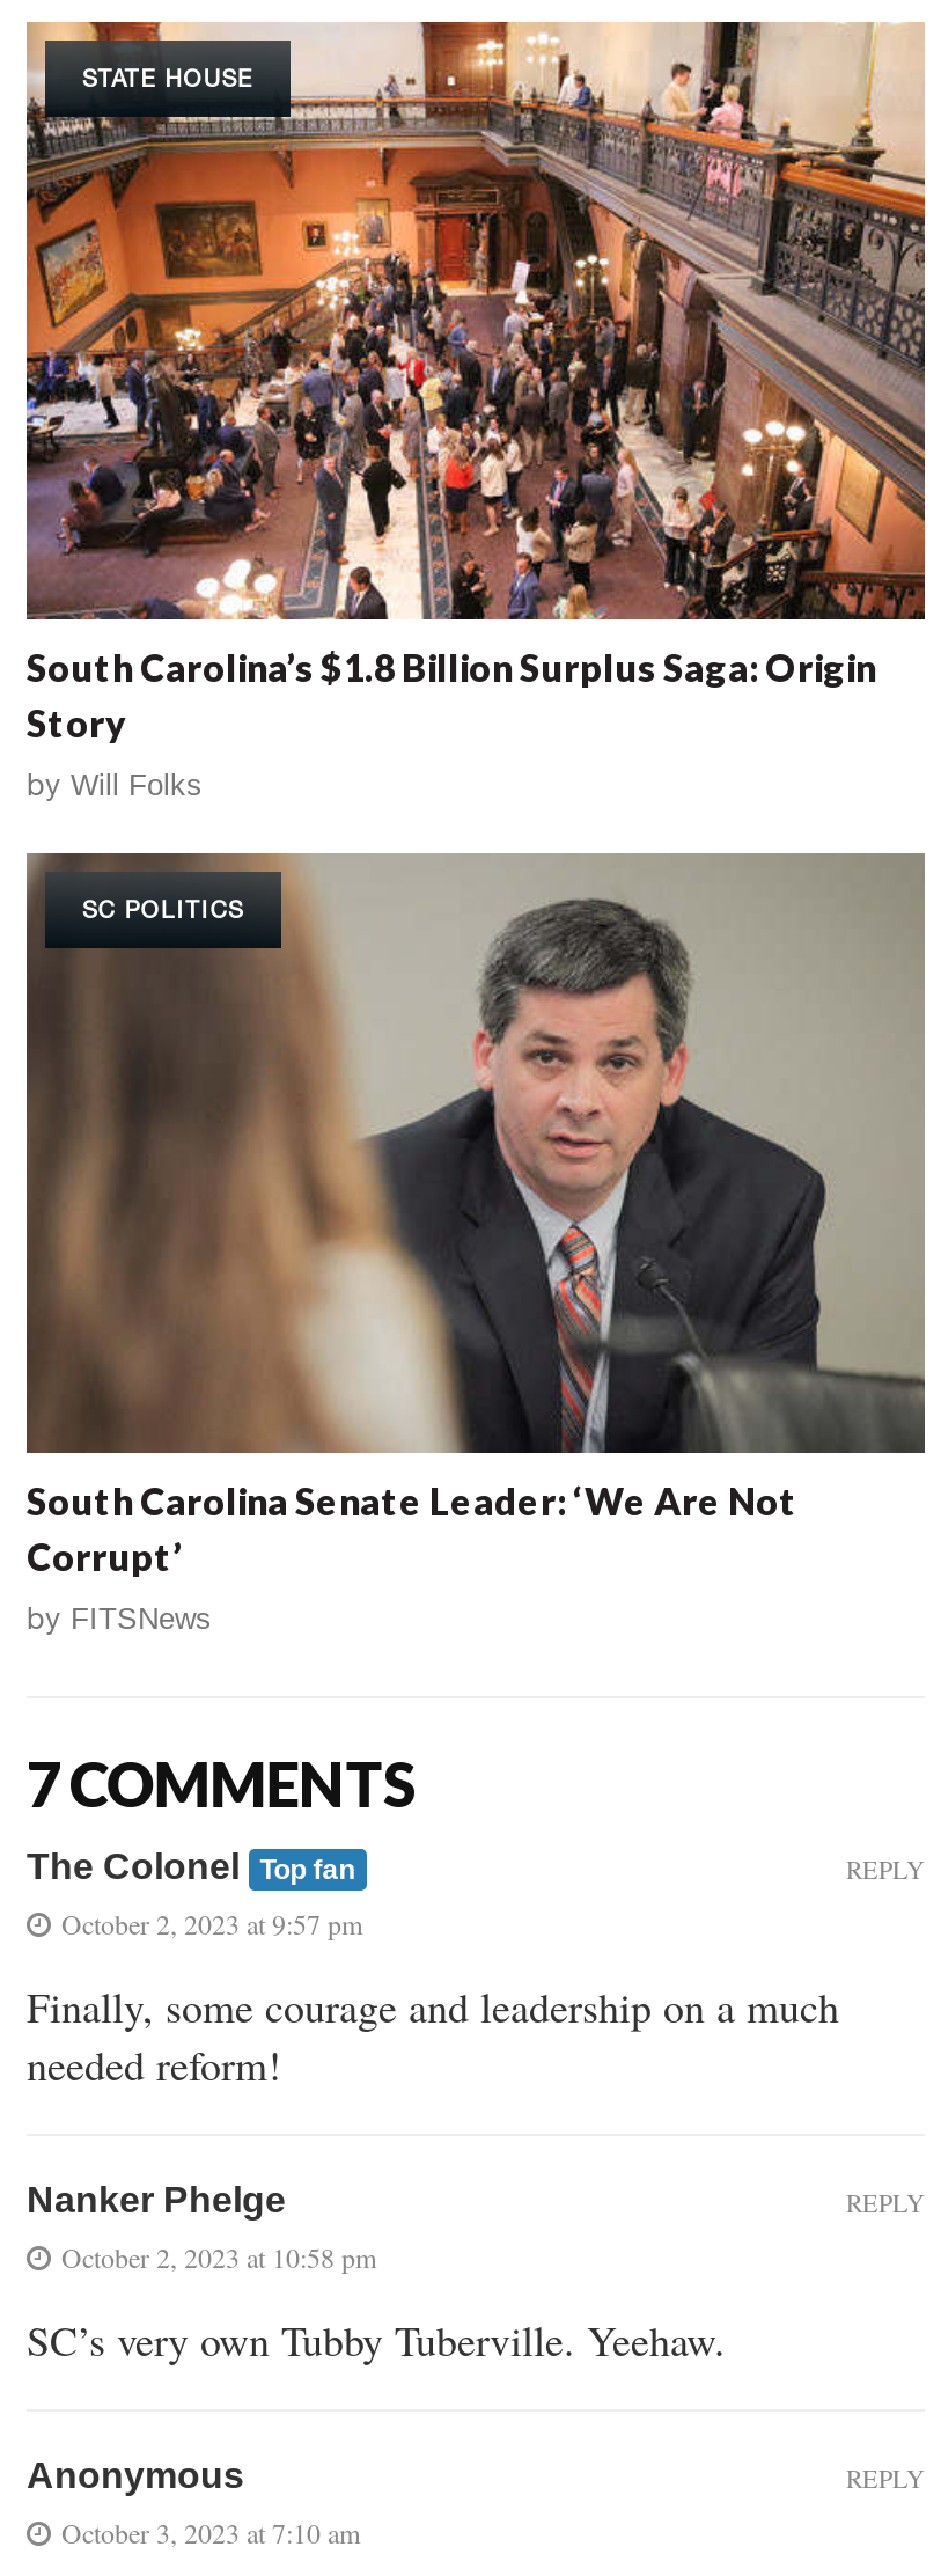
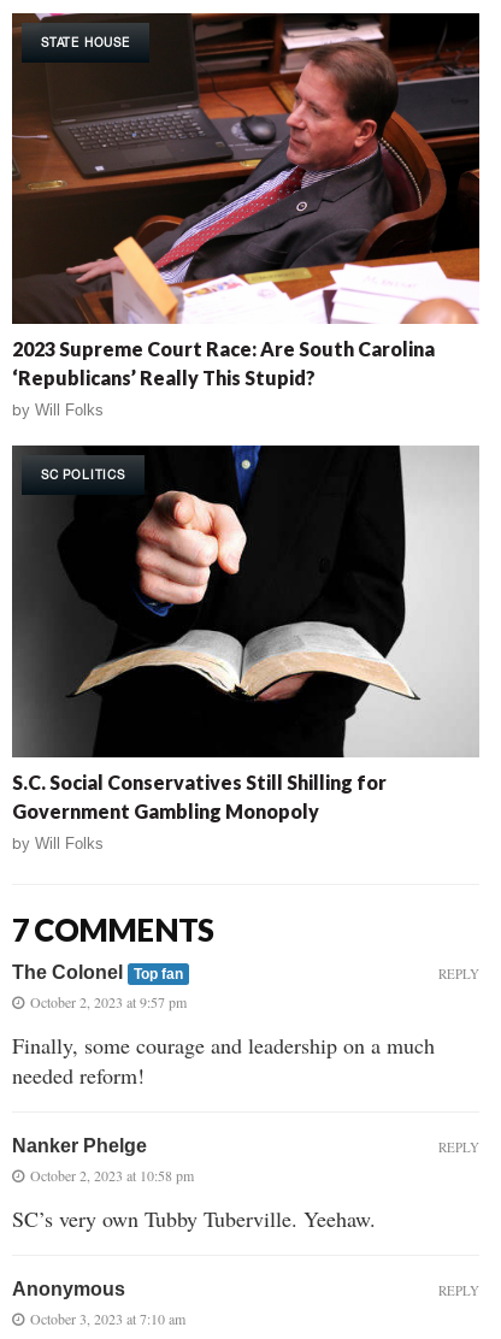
[24,20,927,745] [image] | South Carolina’s $1.8 Billion Surplus Saga: Origin | Story -> [11,12,481,389] [image] | 2023 Supreme Court Race: Are South Carolina | ‘Republicans’ Really This Stupid?
[27,851,925,1578] [image] | South Carolina Senate Leader: ‘We Are Not | Corrupt’ -> [12,444,478,822] [image] | S.C. Social Conservatives Still Shilling for | Government Gambling Monopoly
[27,1601,212,1636] by FITSNews -> [12,834,104,853] by Will Folks

